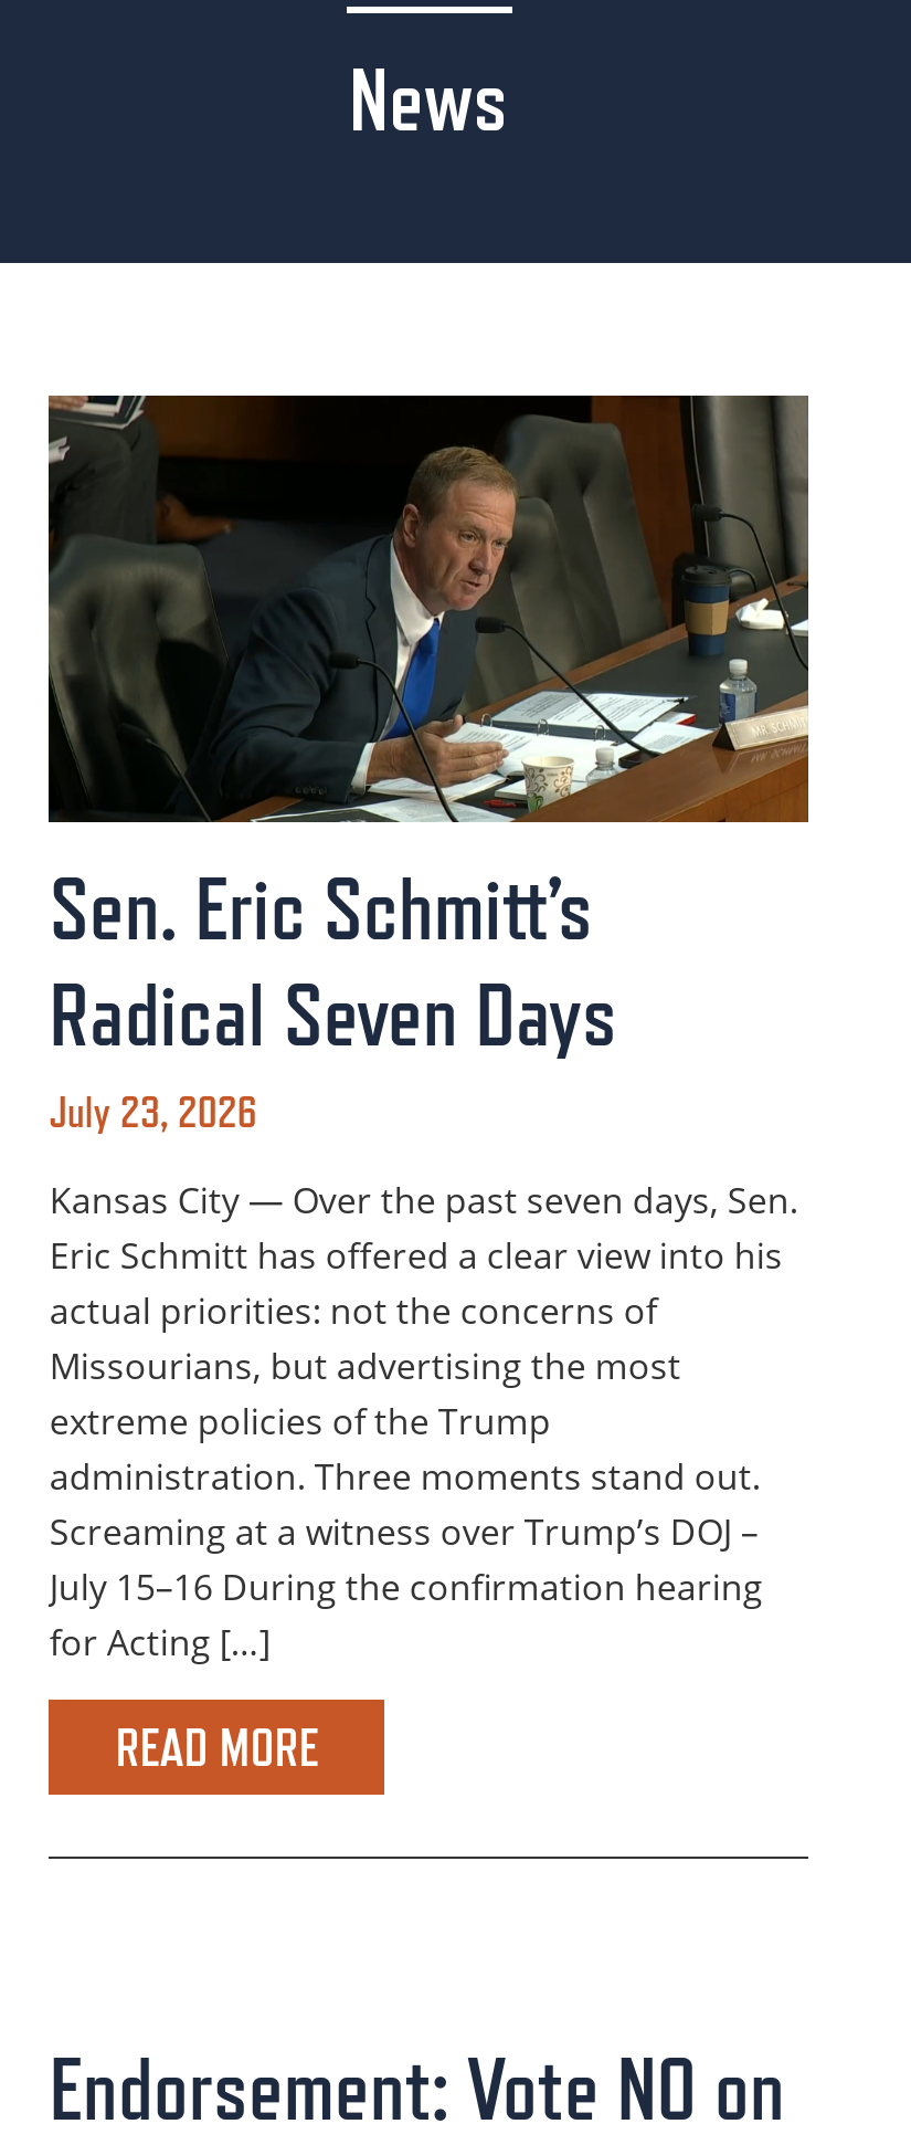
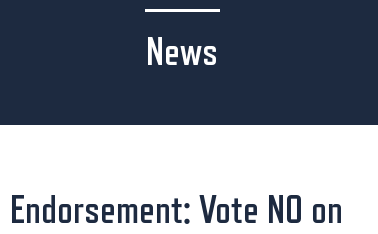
[46,393,811,1778] [image] | Sen. Eric Schmitt’s | Radical Seven Days | July 23, 2026 | Kansas City — Over the past seven days, Sen. | Eric Schmitt has offered a clear view into his | actual priorities: not the concerns of | Missourians, but advertising the most | extreme policies of the Trump | administration. Three moments stand out. | Screaming at a witness over Trump’s DOJ – | July 15–16 During the confirmation hearing | for Acting […] | READ MORE -> none

